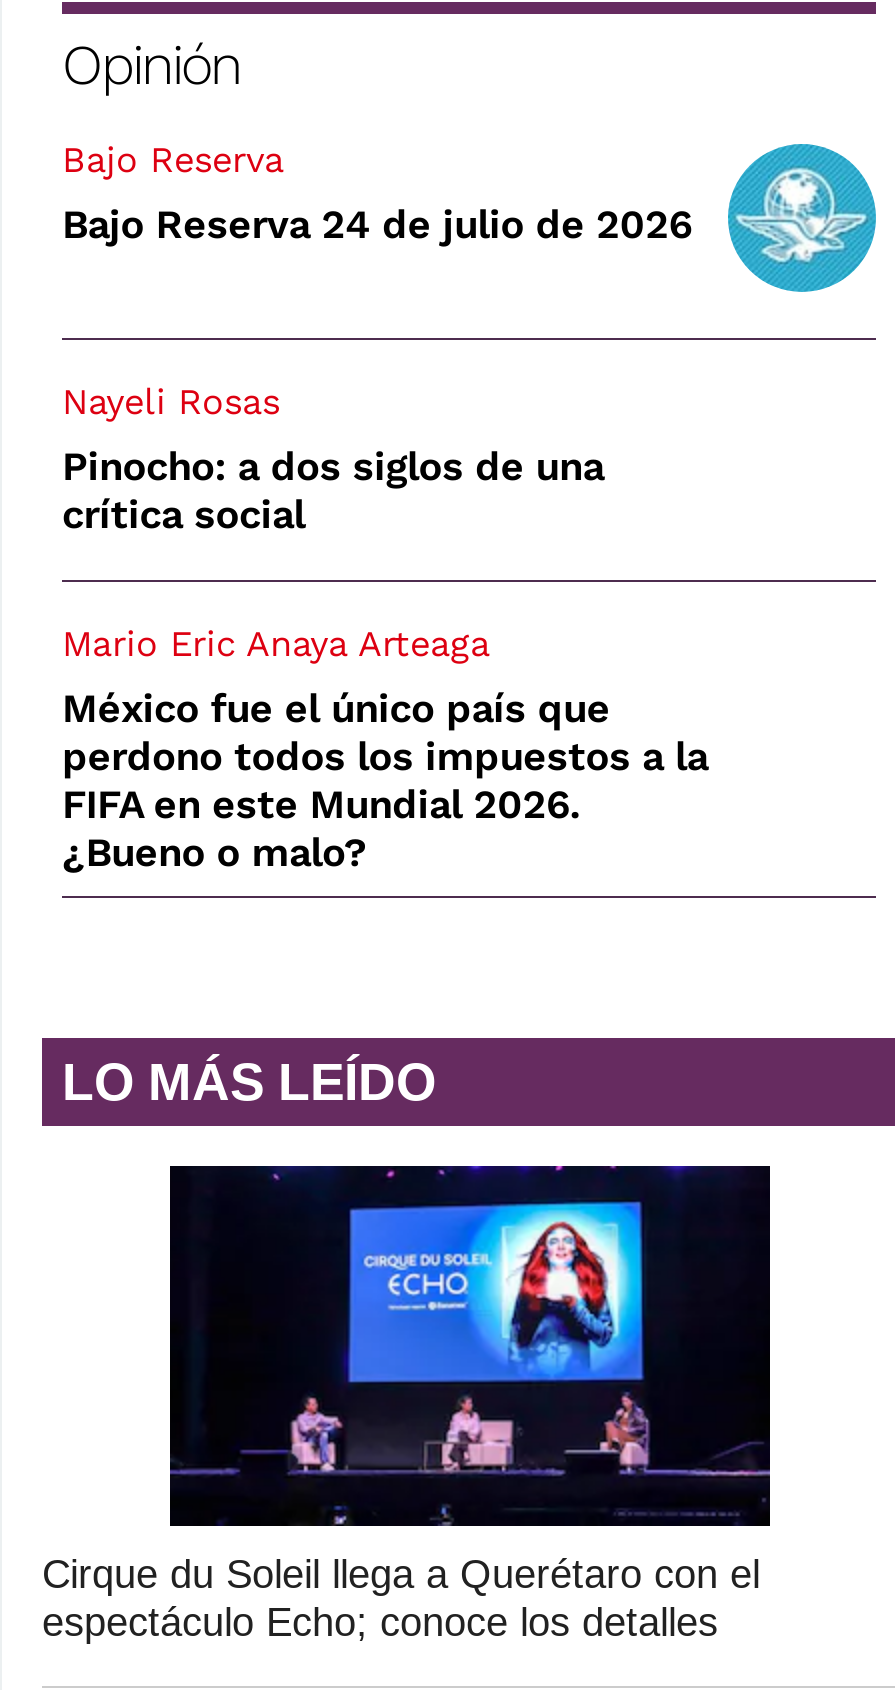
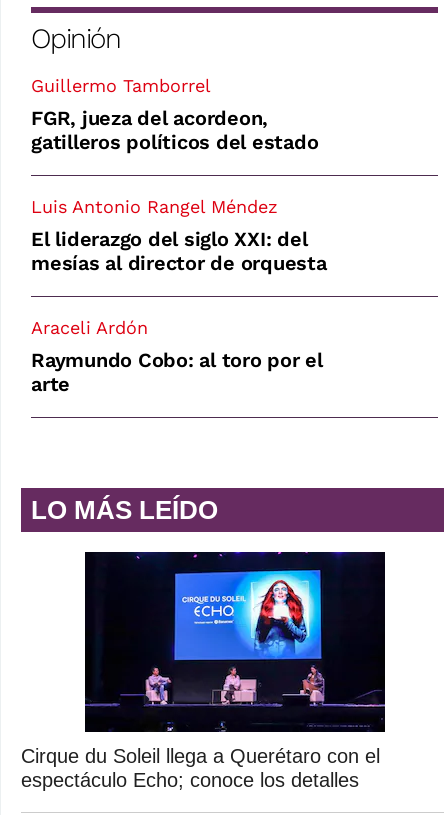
[62,138,692,248] Bajo Reserva | Bajo Reserva 24 de julio de 2026 -> [31,75,318,154] Guillermo Tamborrel | FGR, jueza del acordeon, | gatilleros políticos del estado
[726,142,878,294] [image] -> none
[62,380,604,538] Nayeli Rosas | Pinocho: a dos siglos de una | crítica social -> [31,196,326,275] Luis Antonio Rangel Méndez | El liderazgo del siglo XXI: del | mesías al director de orquesta
[62,622,708,876] Mario Eric Anaya Arteaga | México fue el único país que | perdono todos los impuestos a la | FIFA en este Mundial 2026. | ¿Bueno o malo? -> [31,317,323,396] Araceli Ardón | Raymundo Cobo: al toro por el | arte

